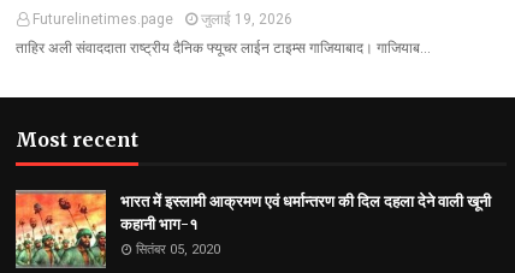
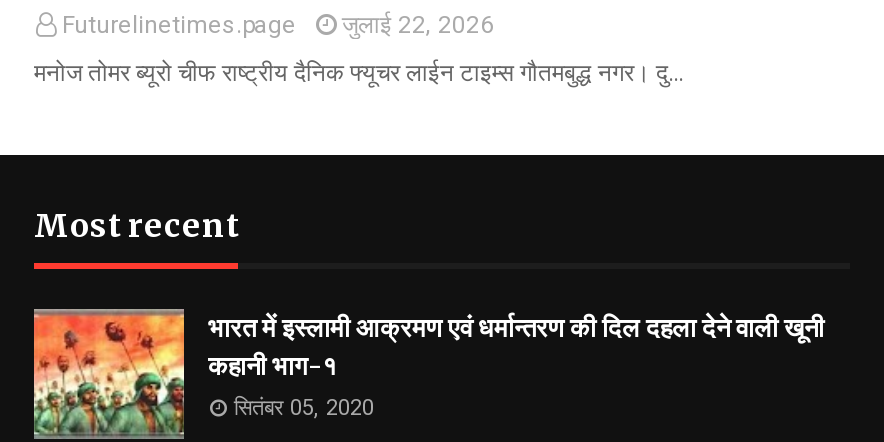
[32,11,292,28] Futurelinetimes.page जुलाई 19, 2026 -> [62,11,494,39] Futurelinetimes.page जुलाई 22, 2026
[16,40,431,57] ताहिर अली संवाददाता राष्ट्रीय दैनिक फ्यूचर लाईन टाइम्स गाजियाबाद। गाजियाब… -> [34,59,686,87] मनोज तोमर ब्यूरो चीफ राष्ट्रीय दैनिक फ्यूचर लाईन टाइम्स गौतमबुद्ध नगर। दु…

